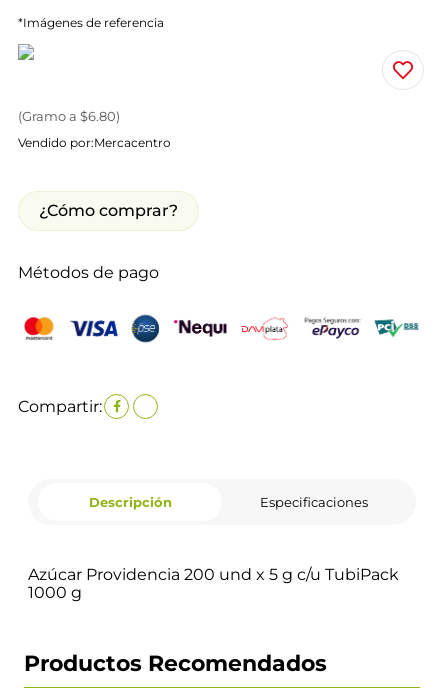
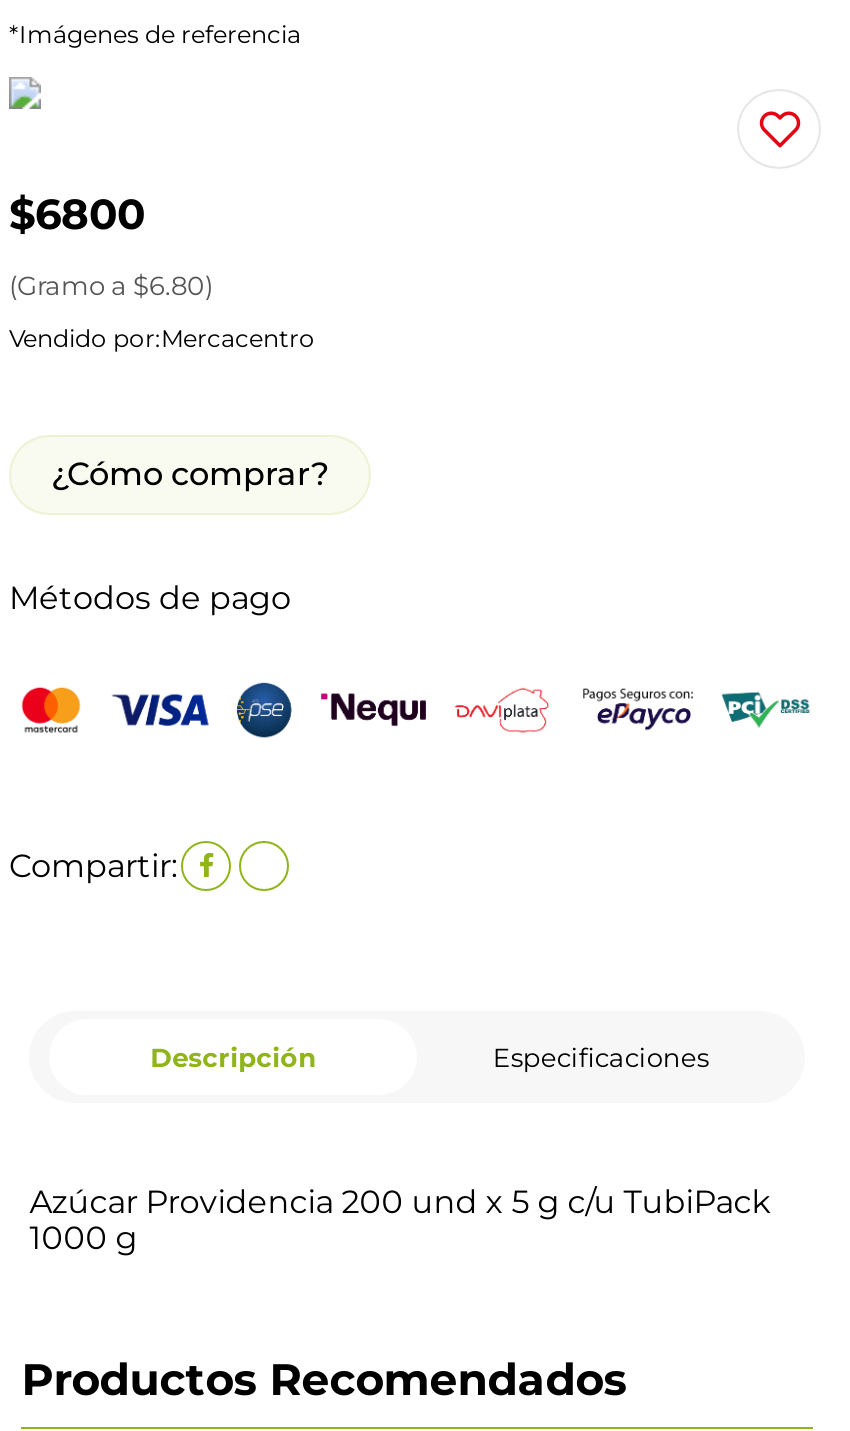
none -> [9,188,145,238] $6800

